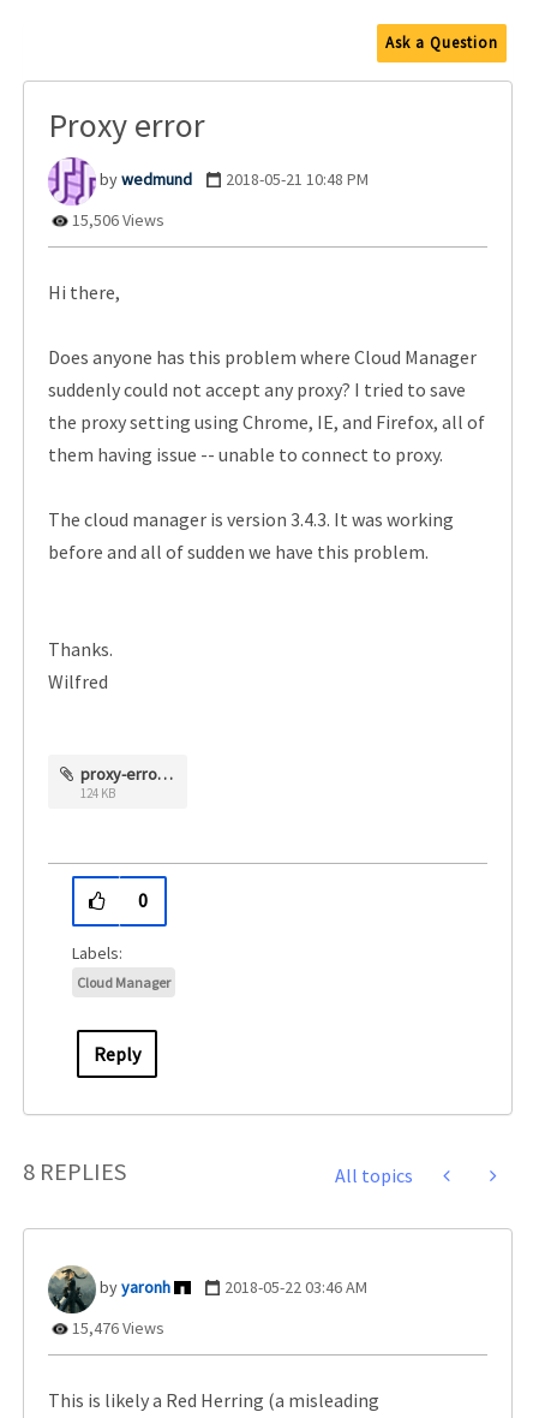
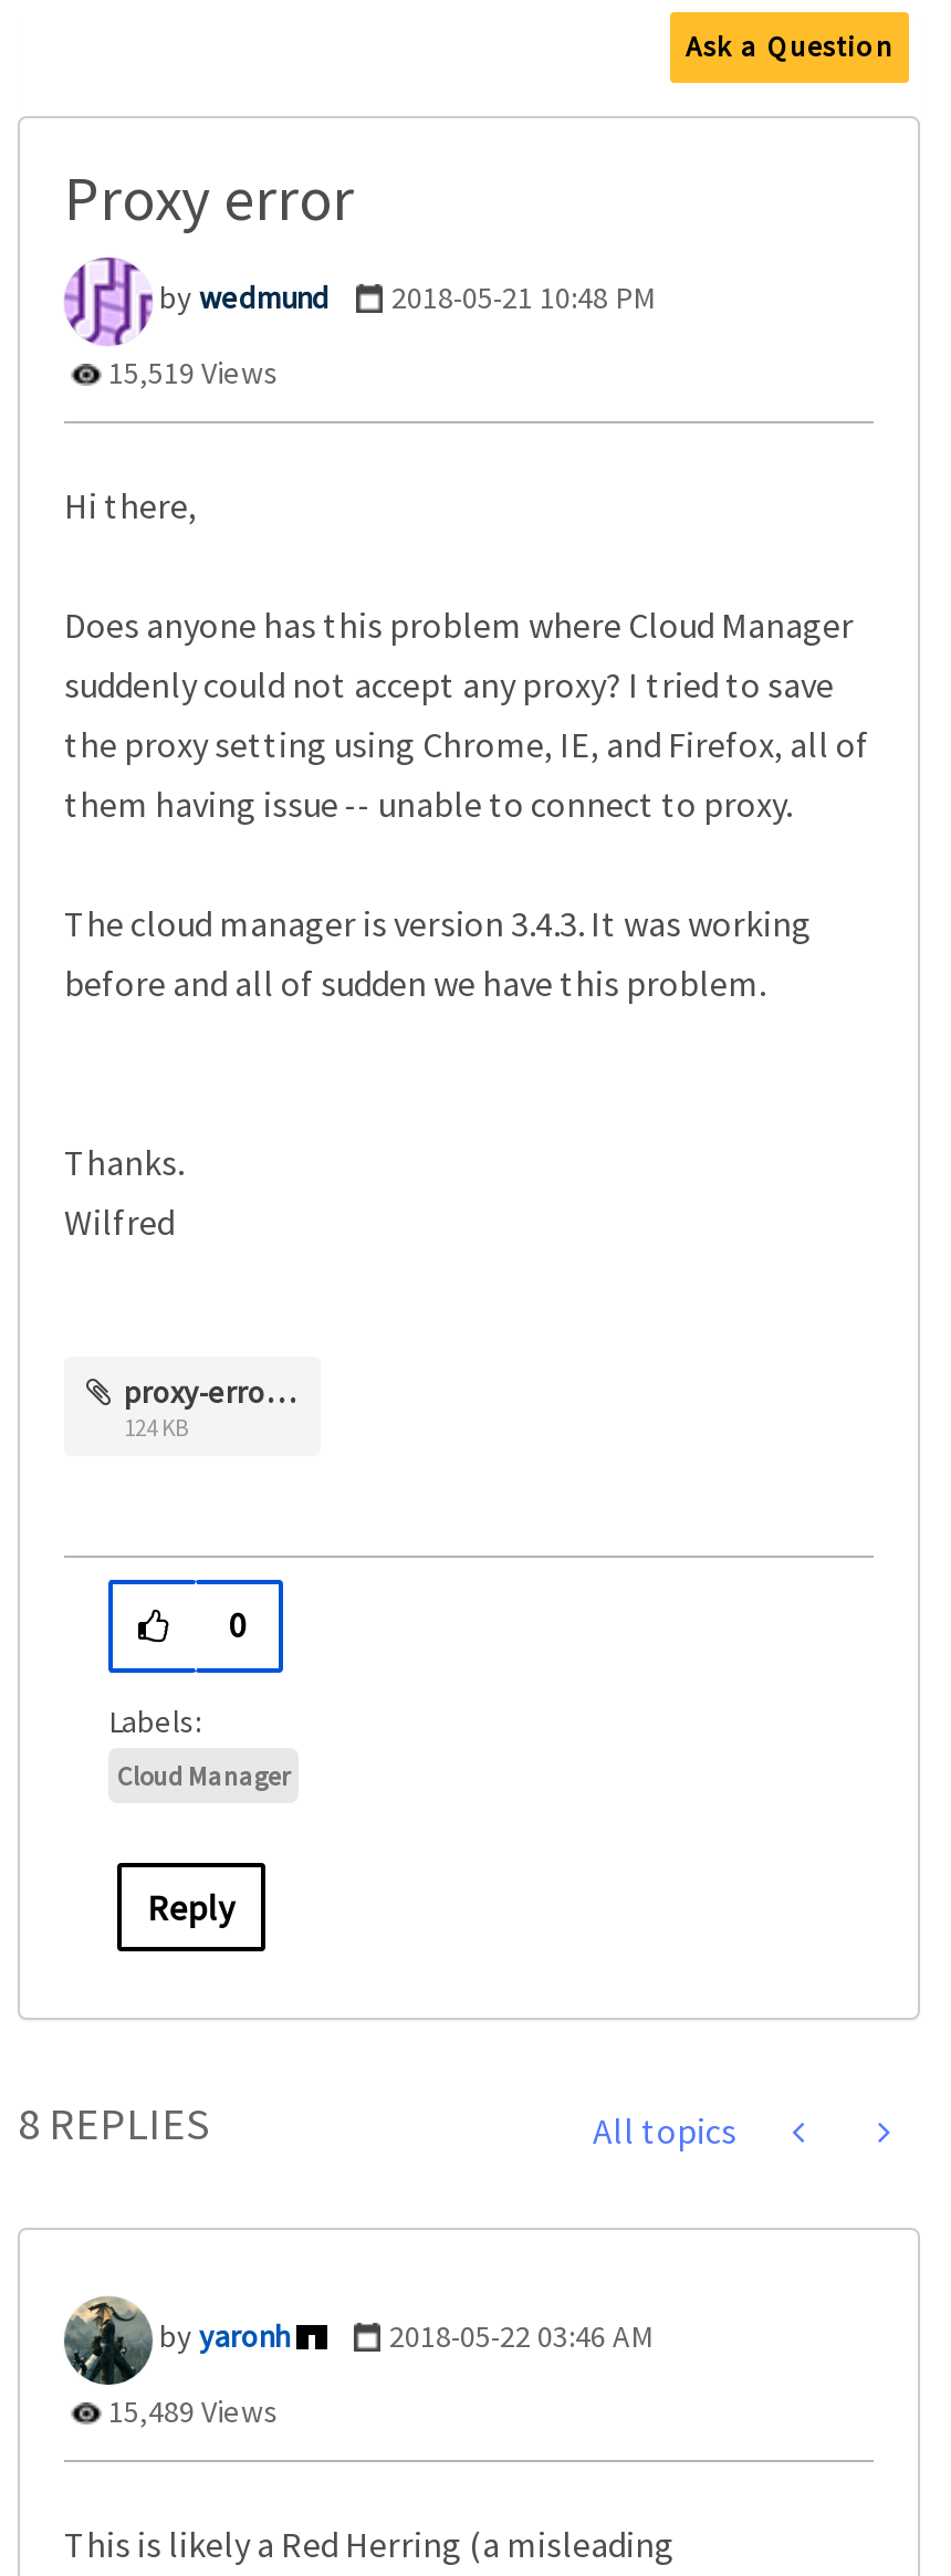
[68,209,164,231] 15,506 Views -> [102,353,279,392] 15,519 Views
[68,1317,164,1339] 15,476 Views -> [102,2391,279,2431] 15,489 Views

